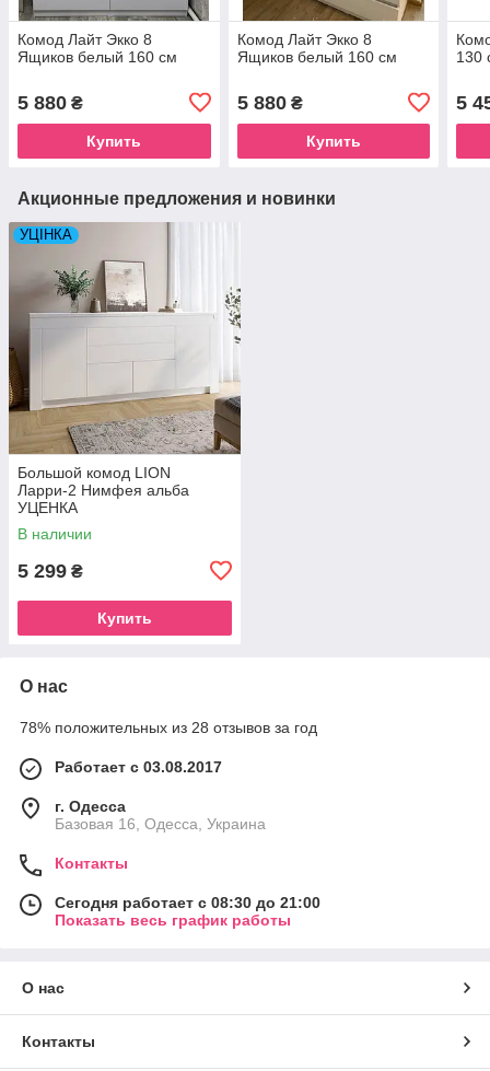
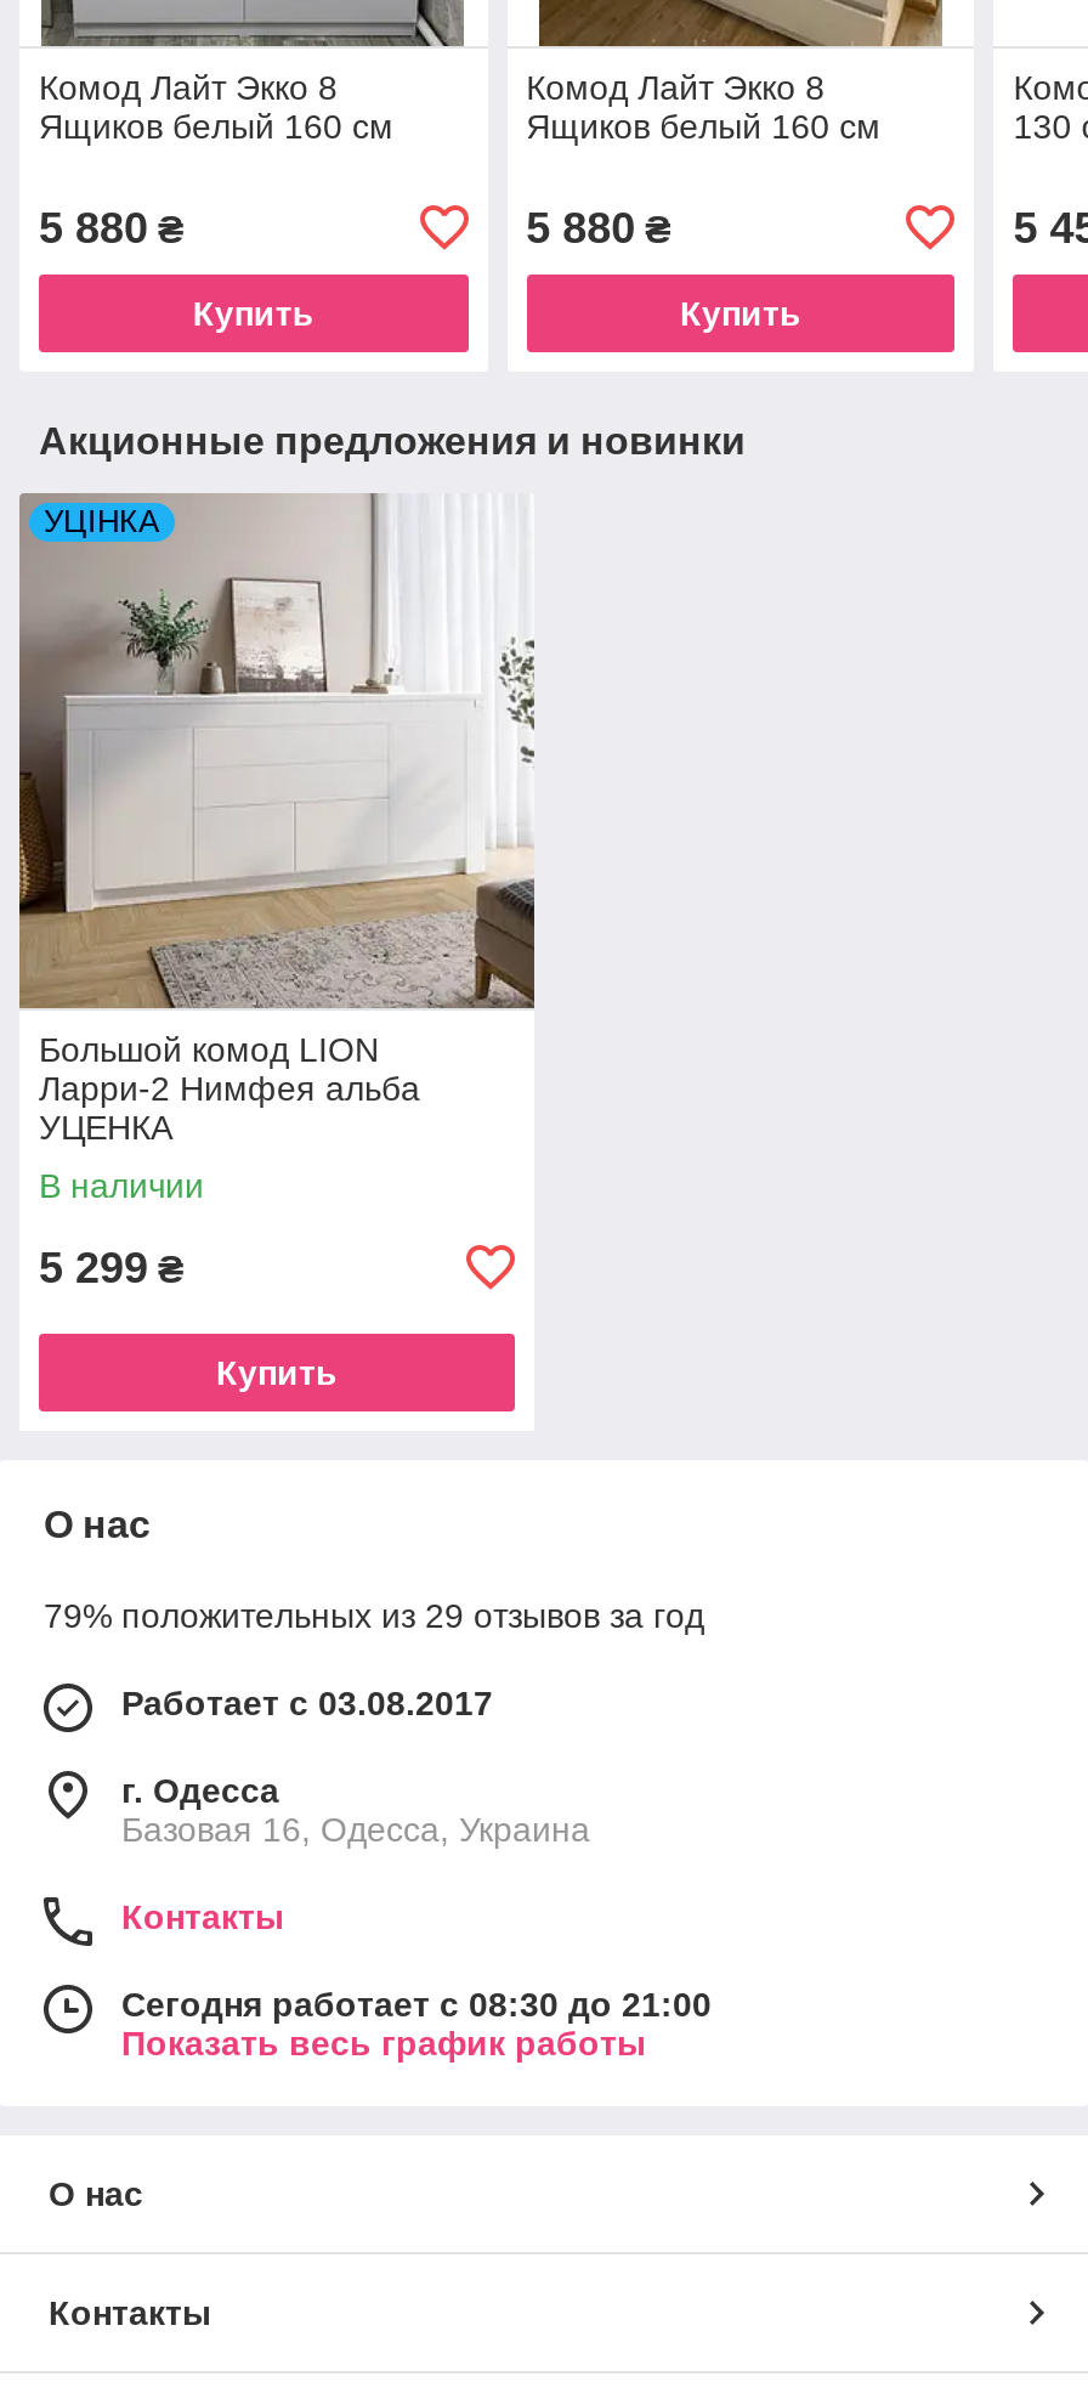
[20,719,317,736] 78% положительных из 28 отзывов за год -> [44,1596,704,1634] 79% положительных из 29 отзывов за год

